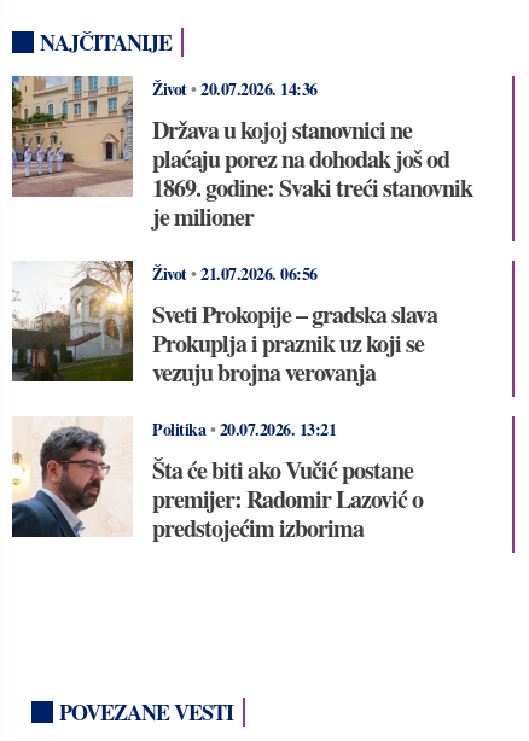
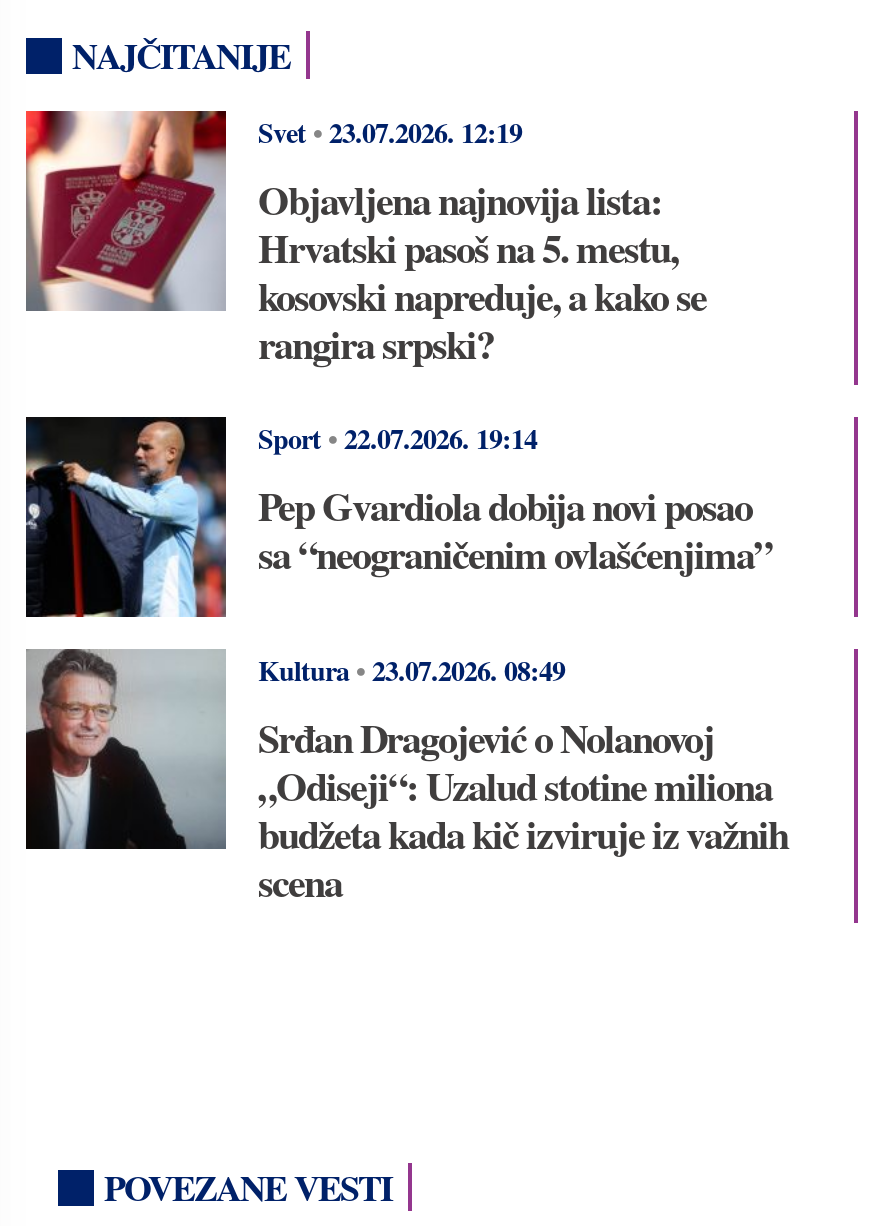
[11,75,472,234] [image] | Život •20.07.2026. 14:36 | Država u kojoj stanovnici ne | plaćaju porez na dohodak još od | 1869. godine: Svaki treći stanovnik | je milioner -> [24,109,706,373] [image] | Svet •23.07.2026. 12:19 | Objavljena najnovija lista: | Hrvatski pasoš na 5. mestu, | kosovski napreduje, a kako se | rangira srpski?
[11,259,437,390] [image] | Život • 21.07.2026. 06:56 | Sveti Prokopije – gradska slava | Prokuplja i praznik uz koji se | vezuju brojna verovanja -> [24,415,772,619] [image] | Sport •22.07.2026. 19:14 | Pep Gvardiola dobija novi posao | sa “neograničenim ovlašćenjima”
[11,401,423,546] [image] | Politika • 20.07.2026. 13:21 | Šta će biti ako Vučić postane | premijer: Radomir Lazović o | predstojećim izborima -> [24,647,788,911] [image] | Kultura •23.07.2026. 08:49 | Srđan Dragojević o Nolanovoj | „Odiseji“: Uzalud stotine miliona | budžeta kada kič izviruje iz važnih | scena

